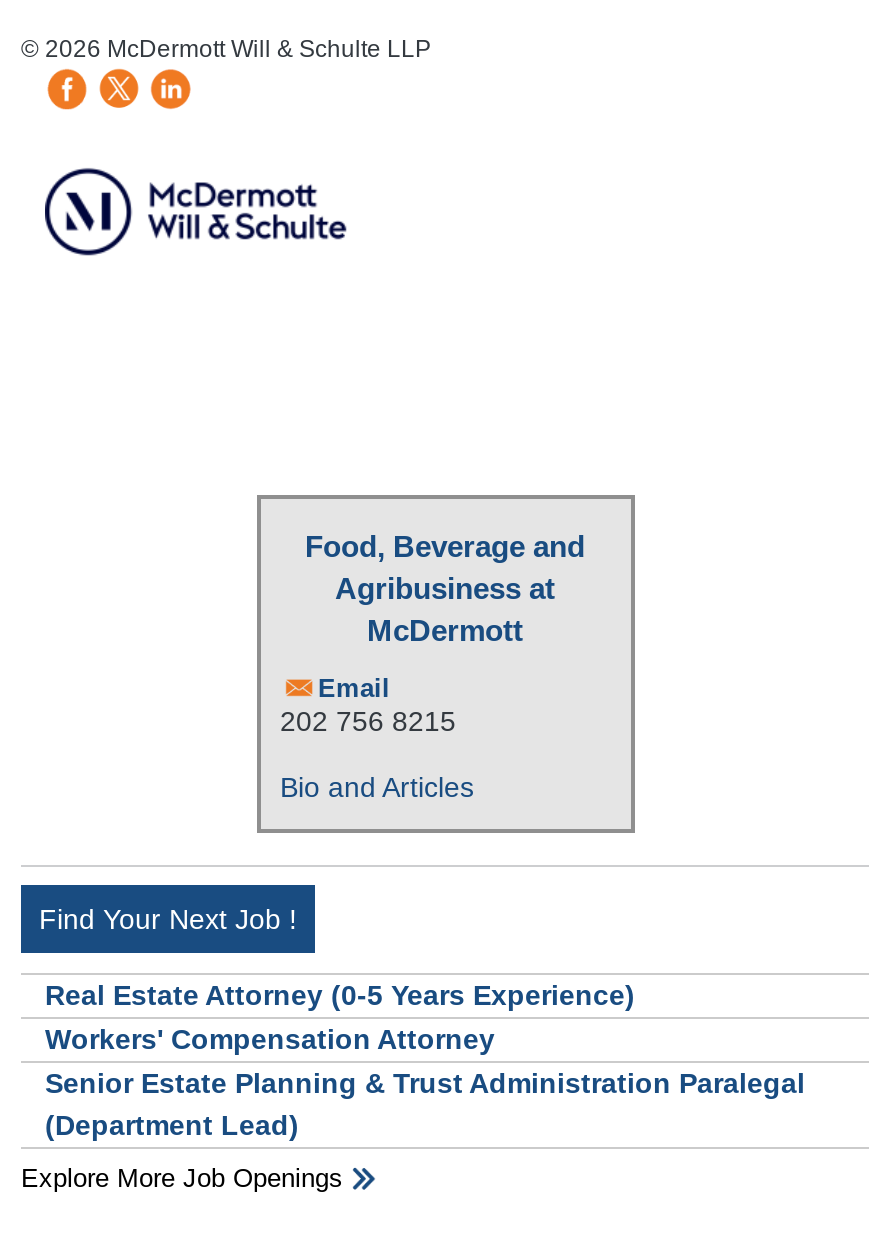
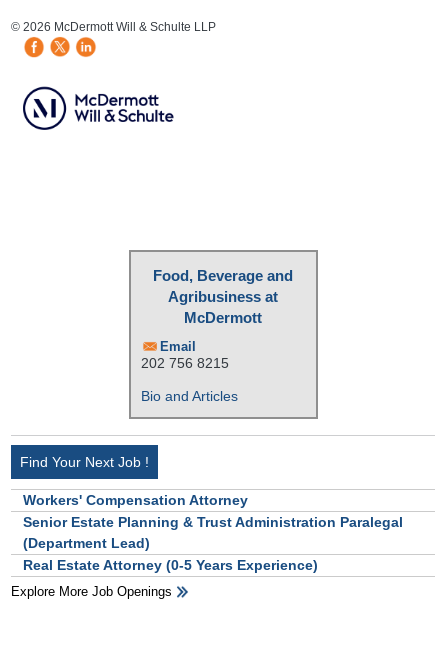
moved [45,979,635,1011] -> [23,557,318,573]: Real Estate Attorney (0-5 Years Experience)
moved [45,1023,805,1141] -> [23,492,403,551]: Workers' Compensation Attorney | Senior Estate Planning & Trust Administration Paralegal | (Department Lead)

